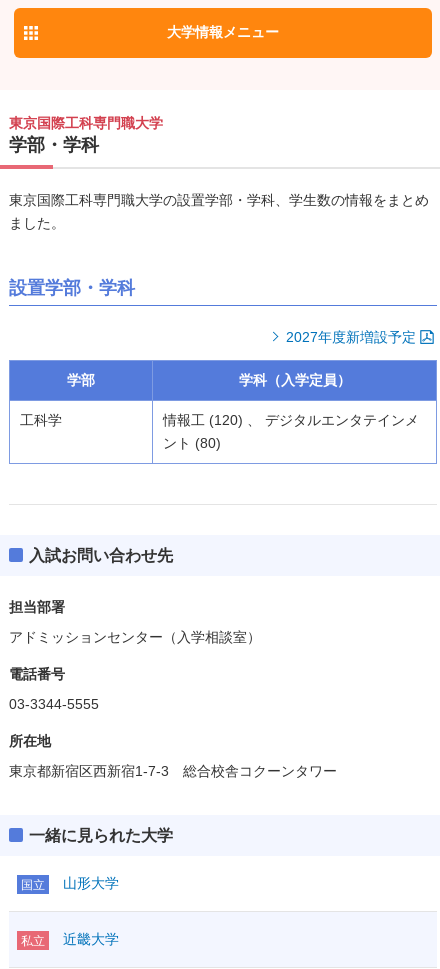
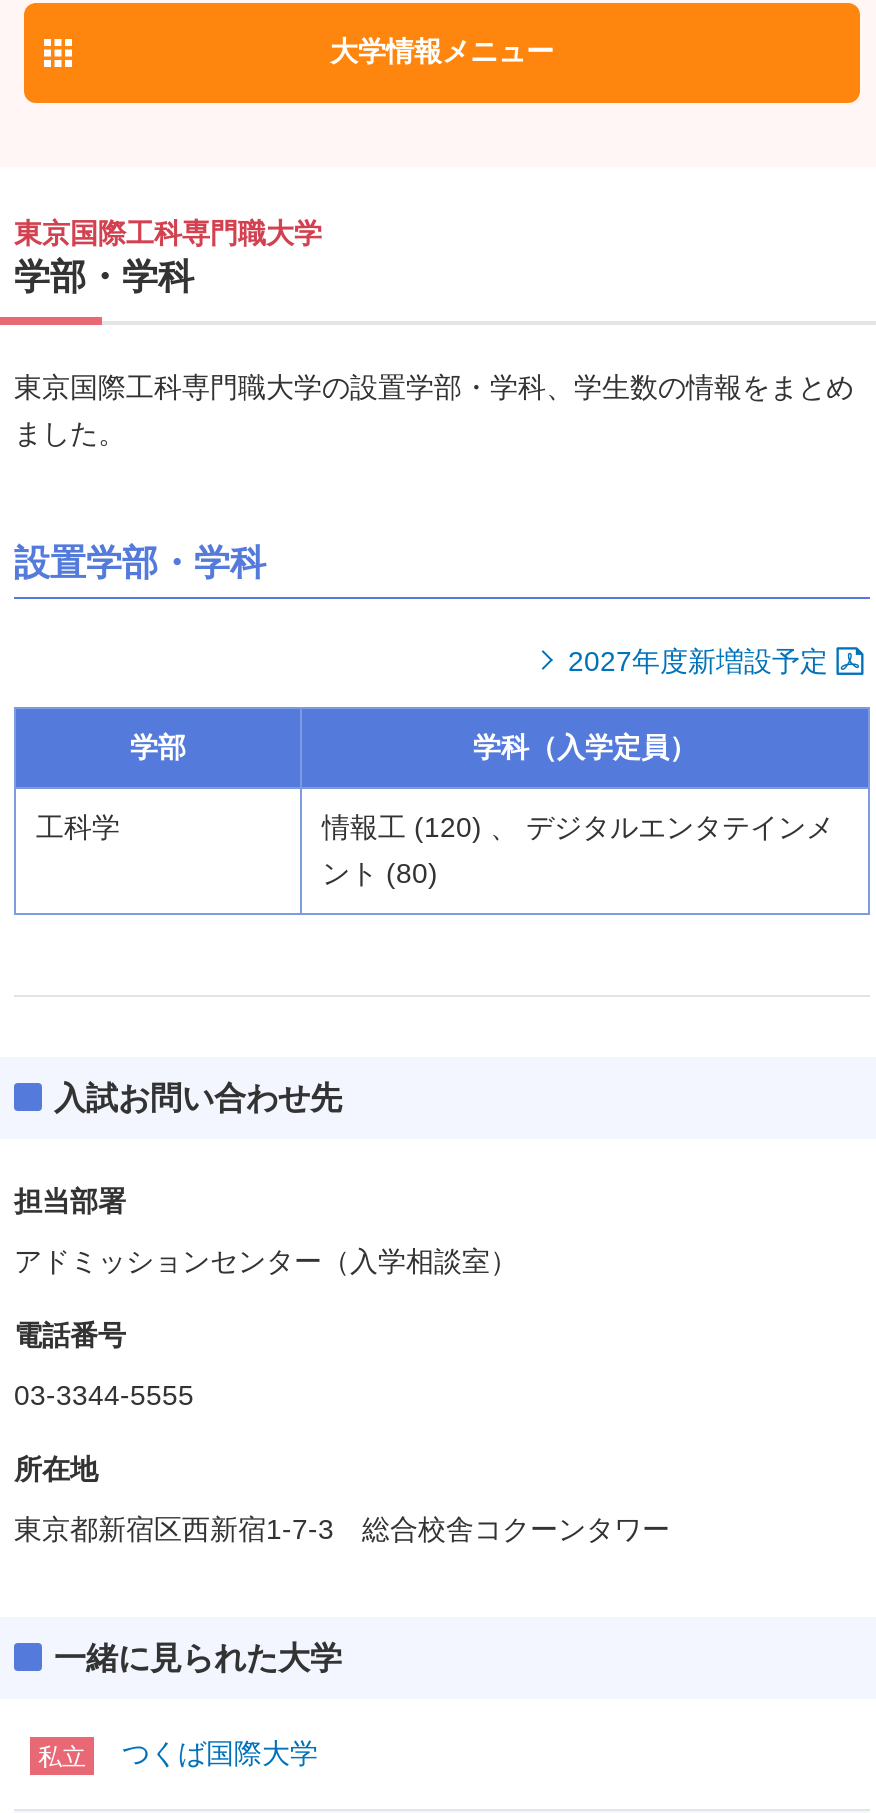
[21,875,119,892] 国立 | 山形大学 -> none
[63,931,119,947] 近畿大学 -> [122,1737,318,1769] つくば国際大学

